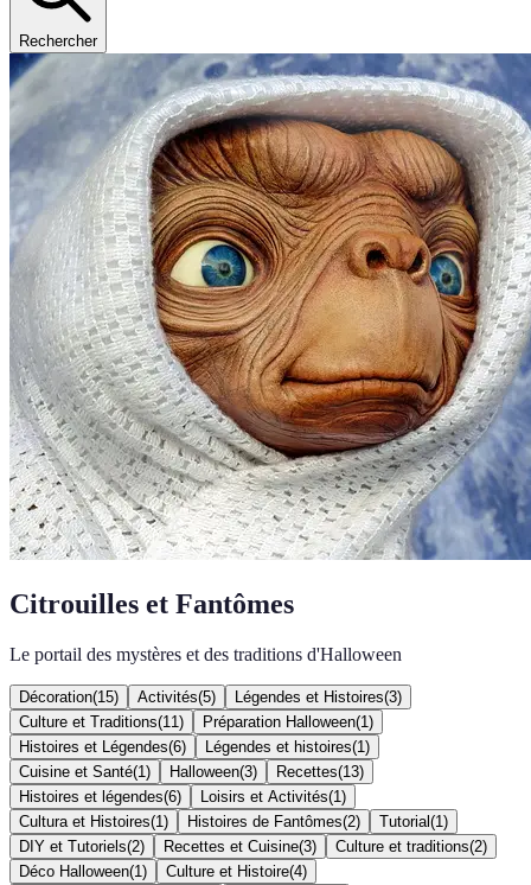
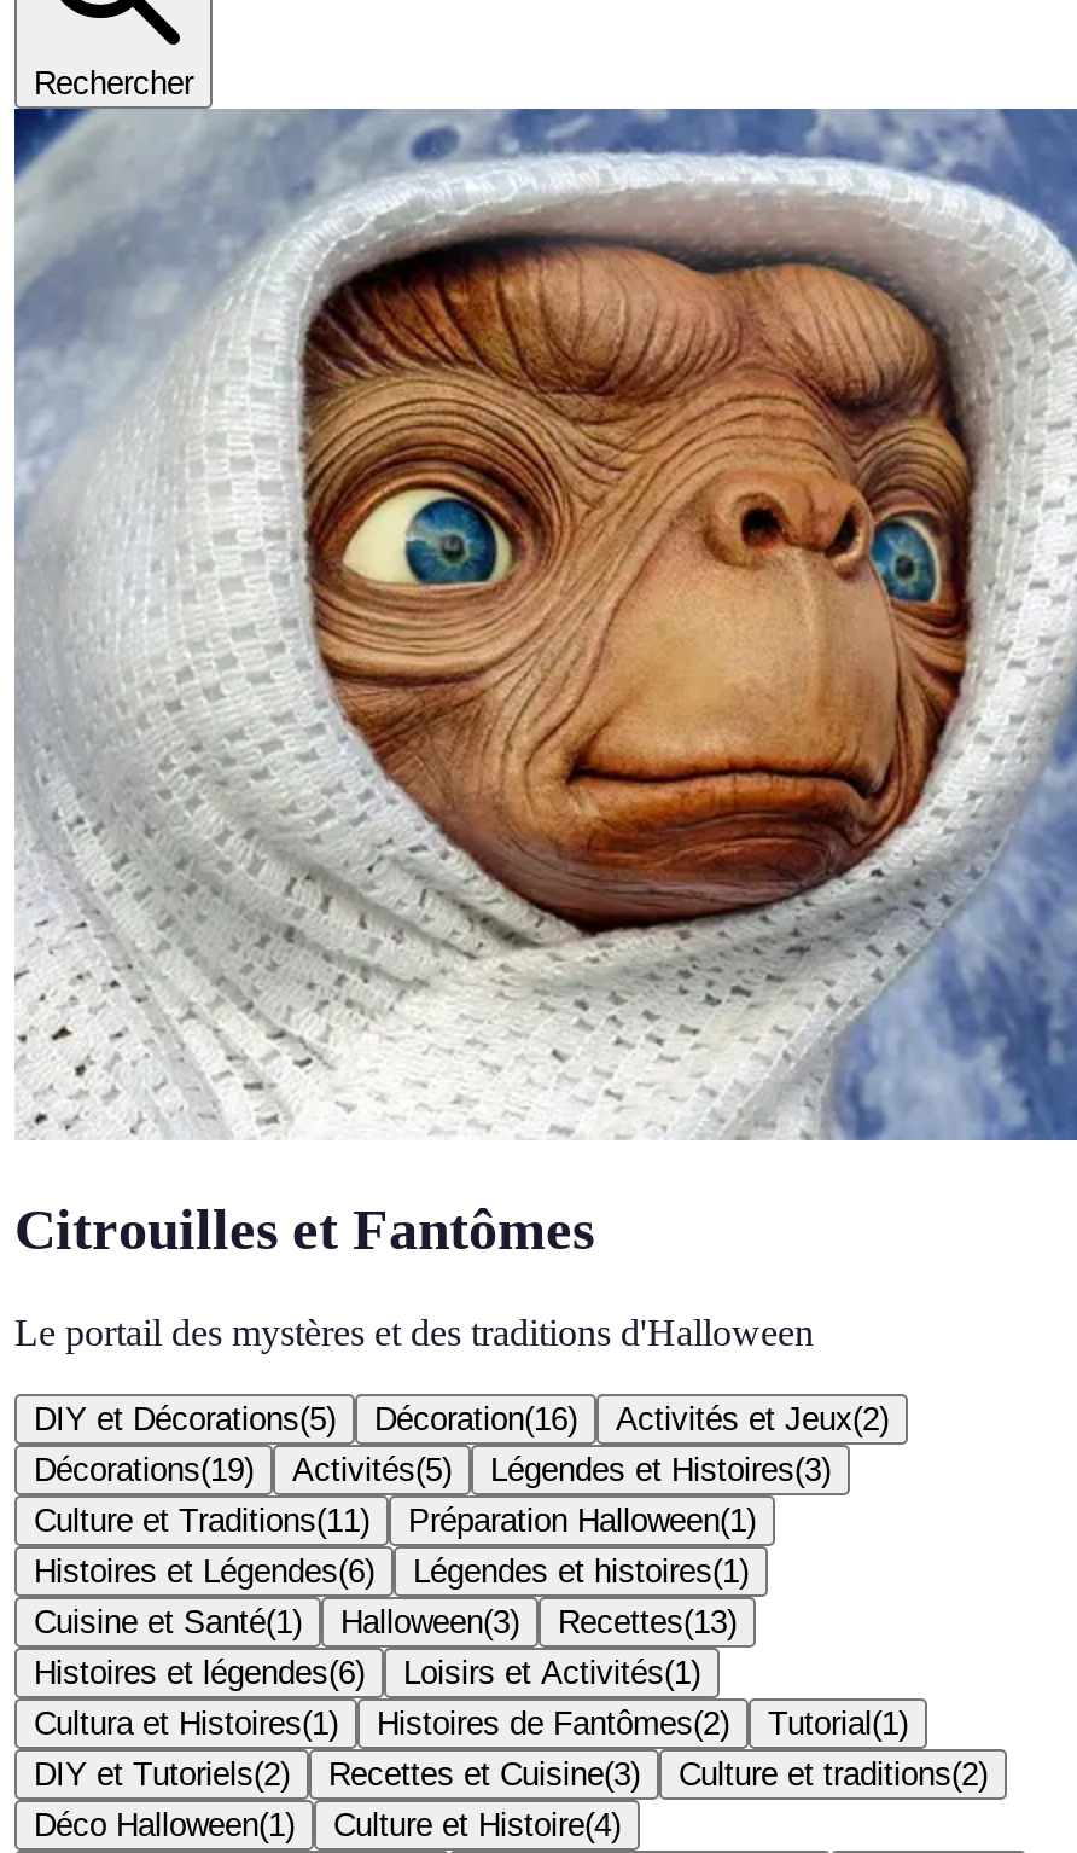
[19,688,119,706] Décoration(15) -> [34,1401,889,1488] DIY et Décorations(5) | Décoration(16) | Activités et Jeux(2) | Décorations(19)

